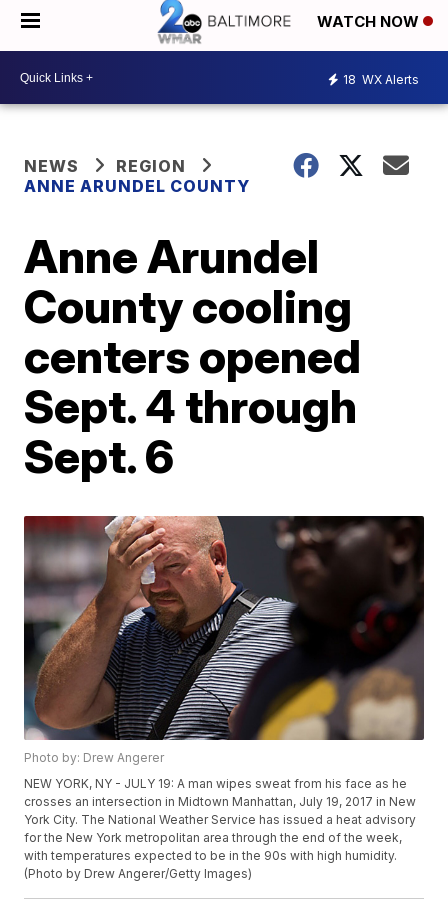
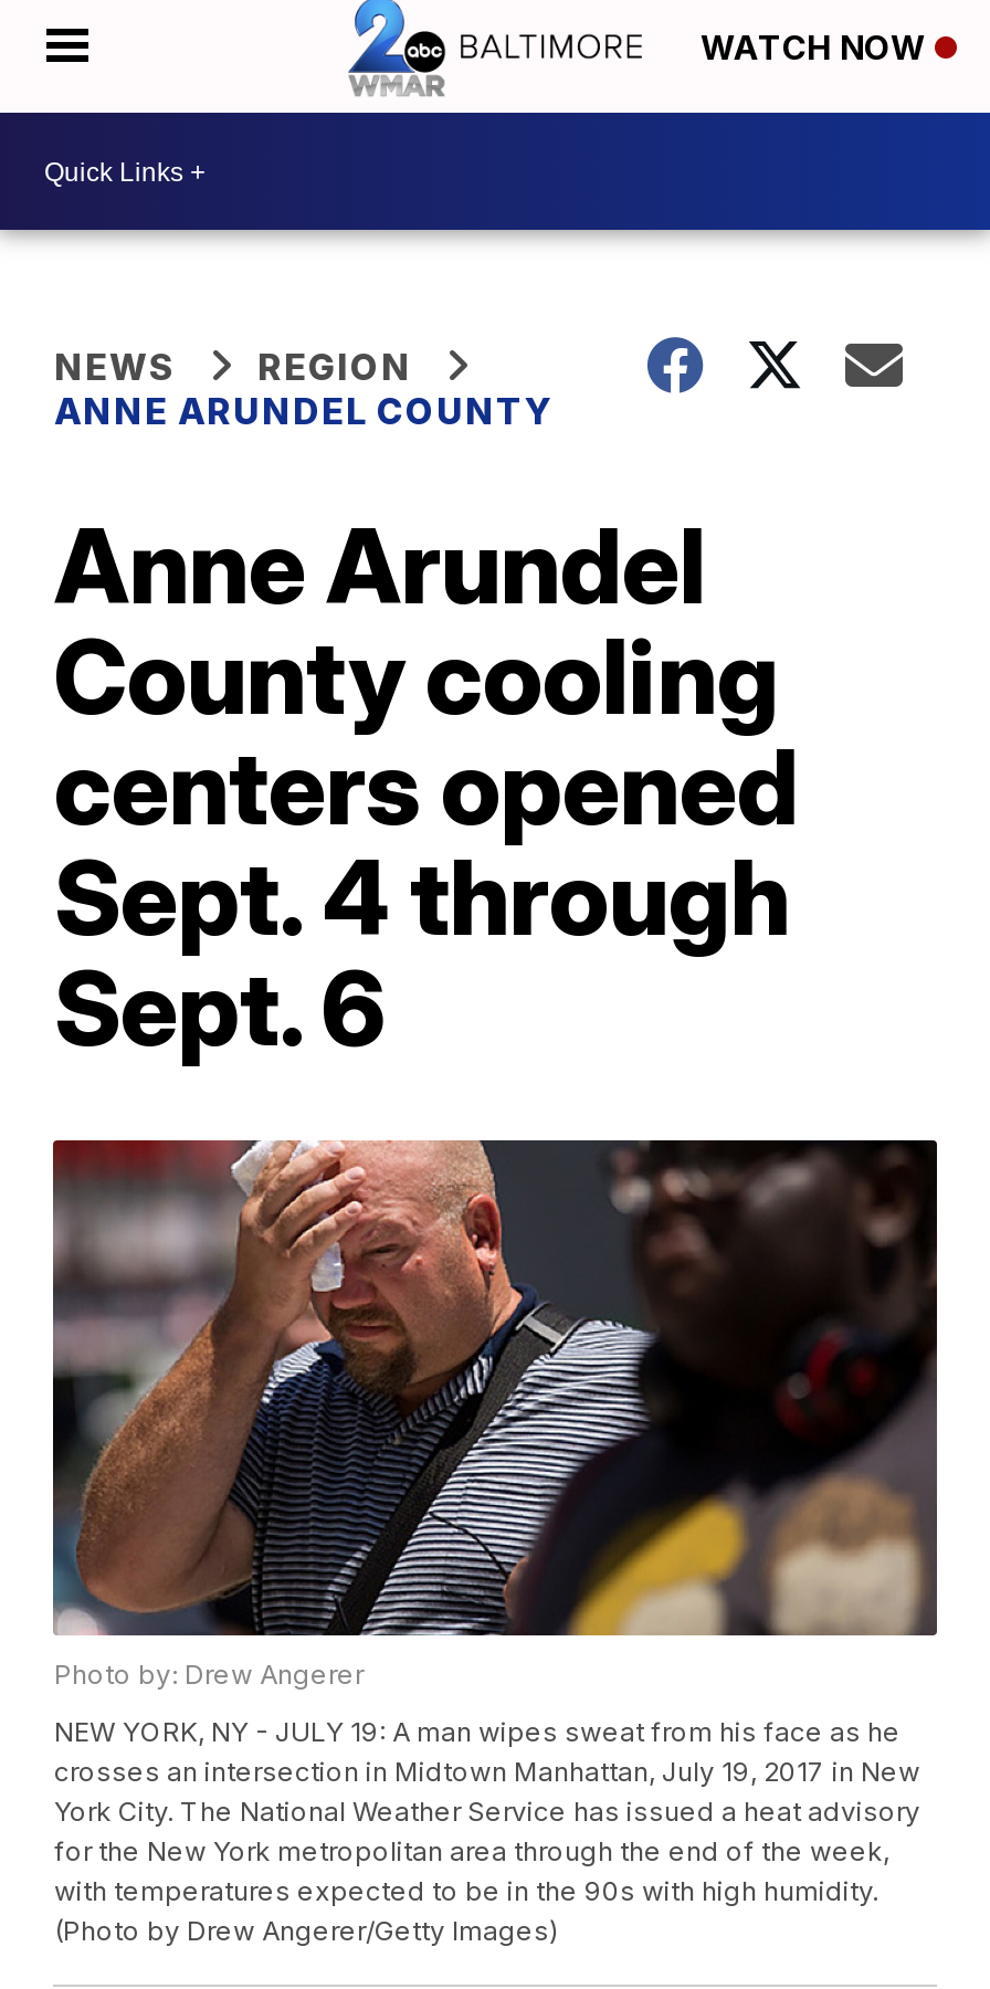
[343,71,419,86] 18 WX Alerts -> none

